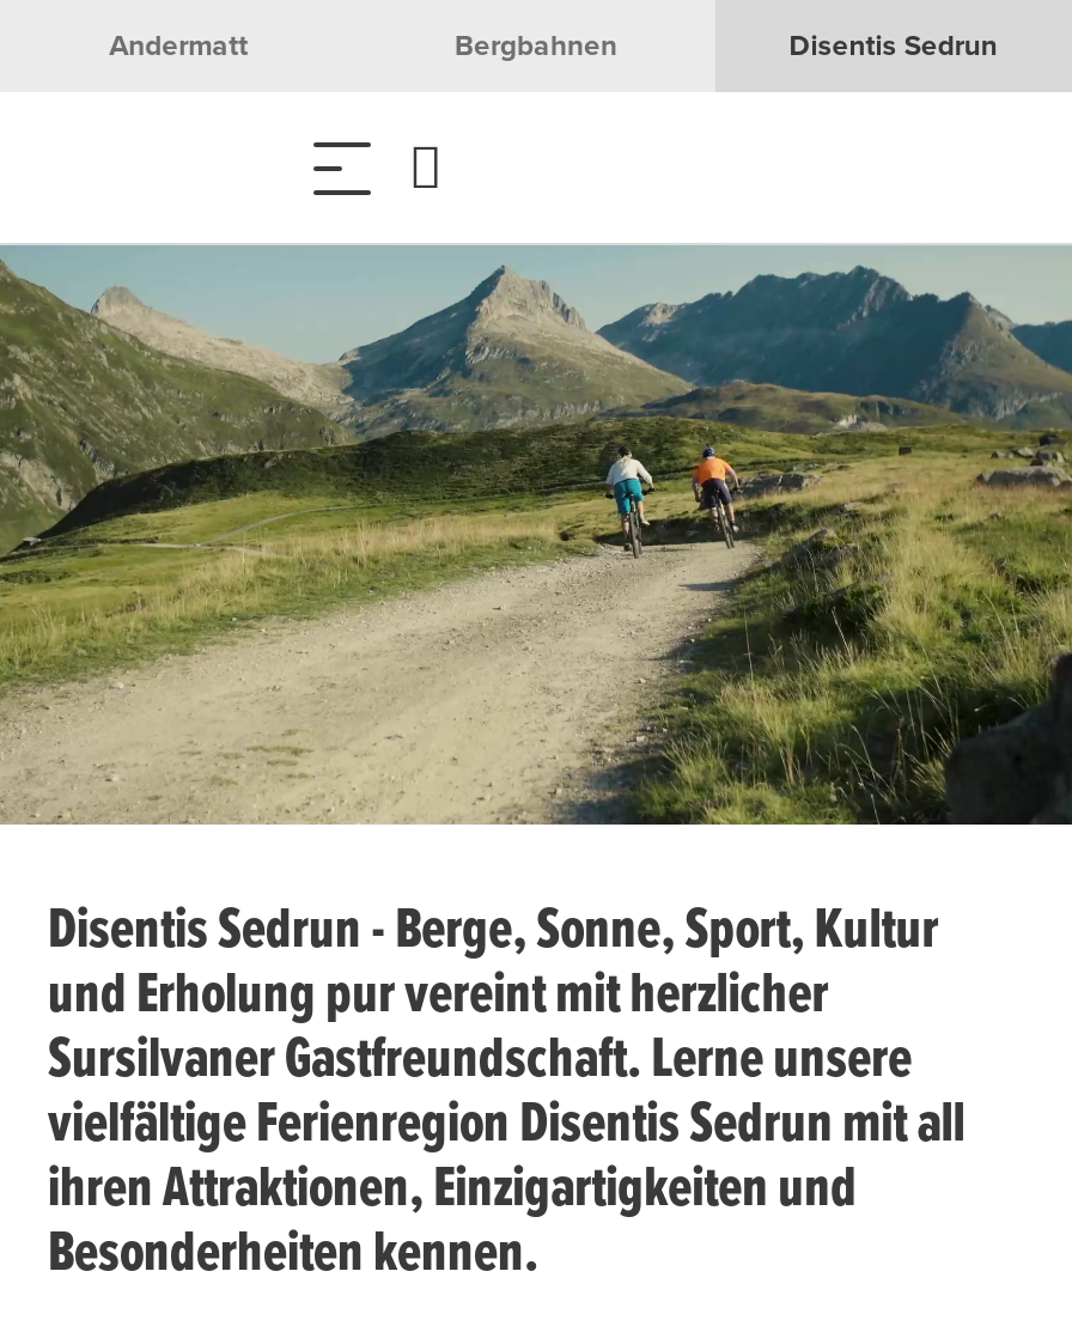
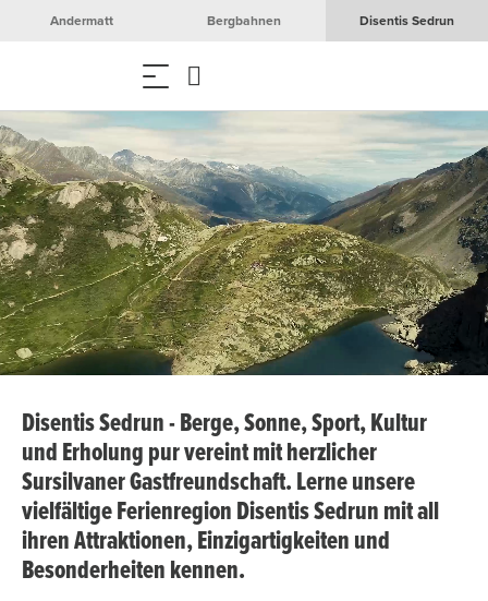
[7,245,1065,827] [image] -> [3,112,485,376] [image]

